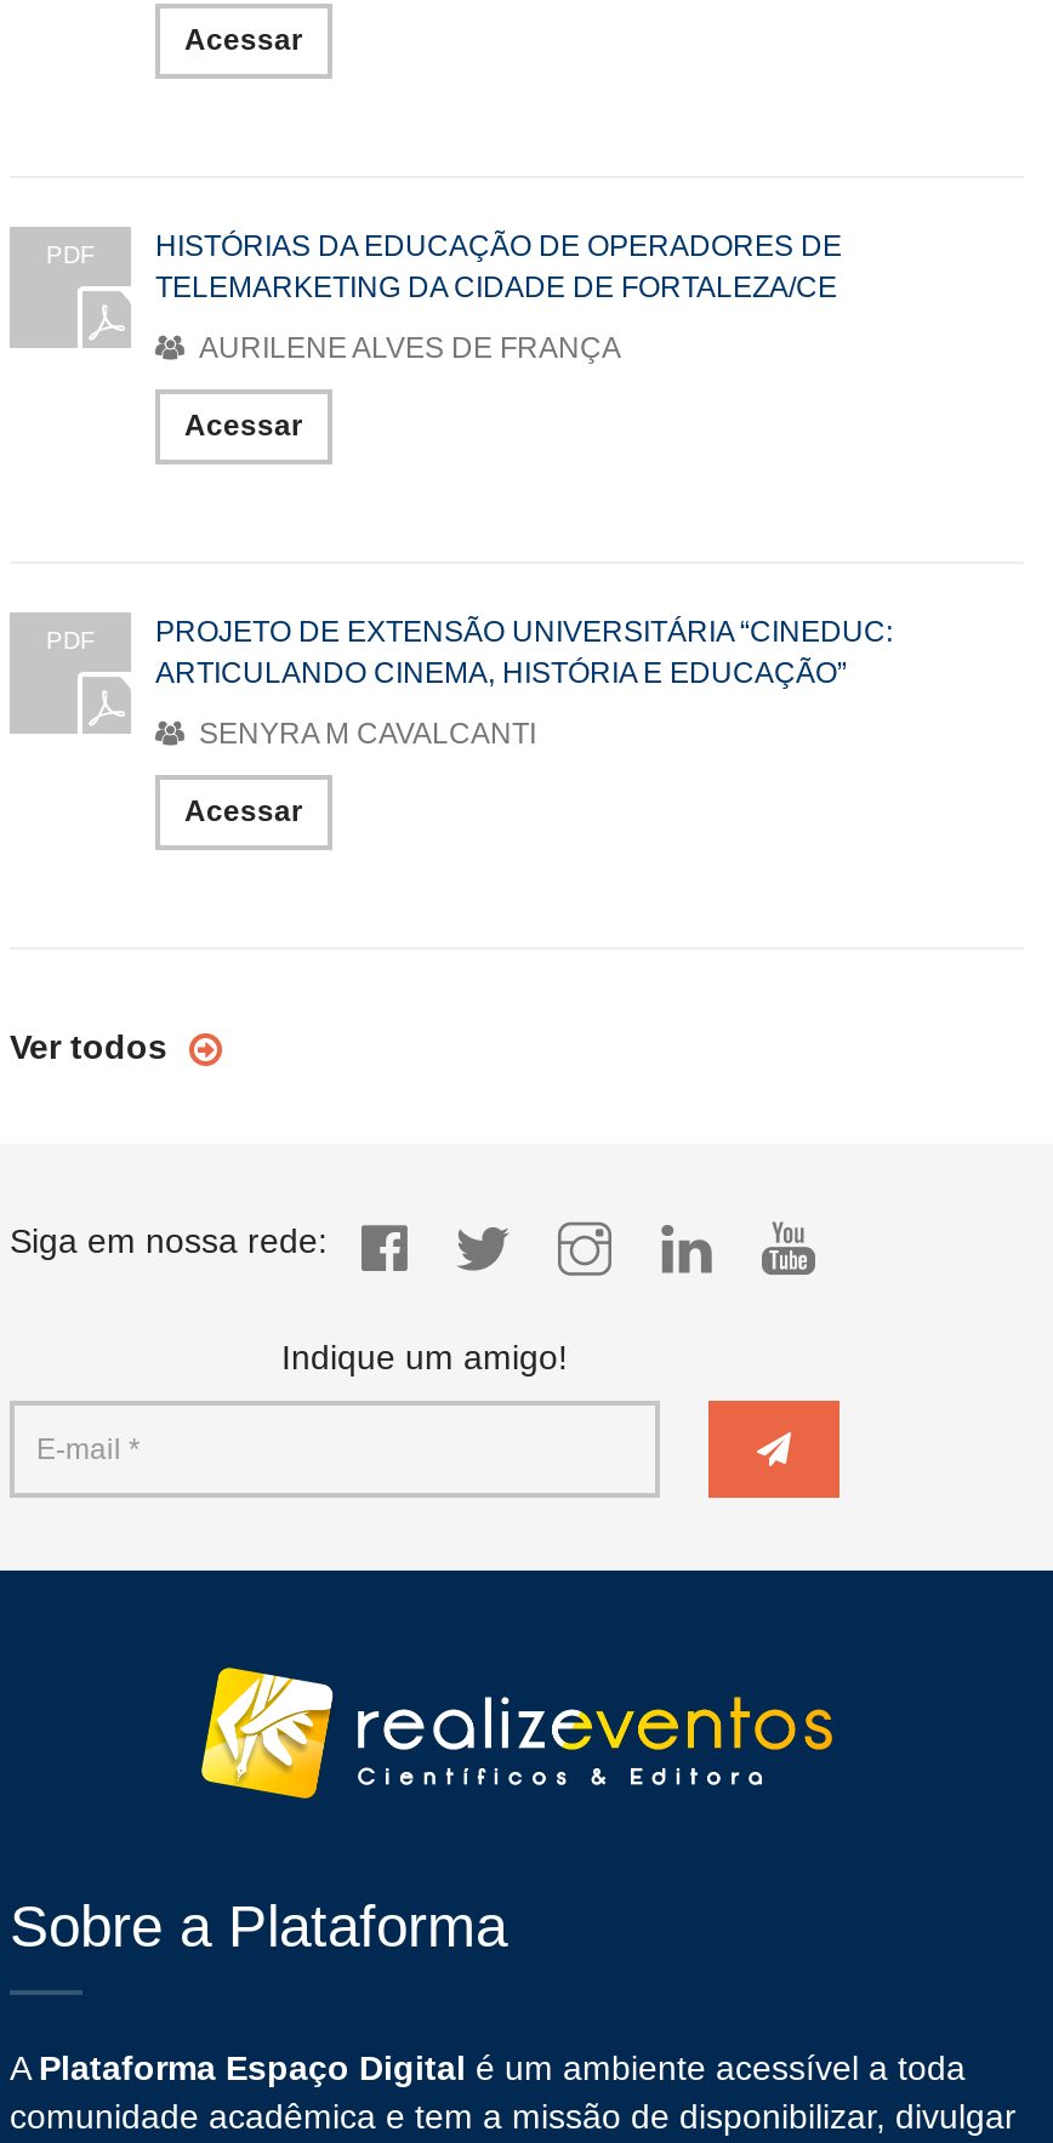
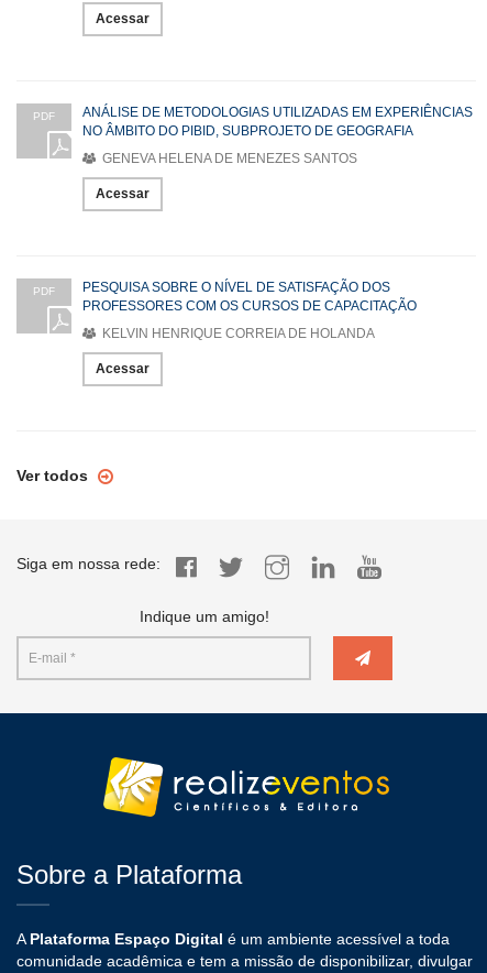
[155,229,842,304] HISTÓRIAS DA EDUCAÇÃO DE OPERADORES DE | TELEMARKETING DA CIDADE DE FORTALEZA/CE -> [82,104,473,139] ANÁLISE DE METODOLOGIAS UTILIZADAS EM EXPERIÊNCIAS | NO ÂMBITO DO PIBID, SUBPROJETO DE GEOGRAFIA
[192,331,621,365] AURILENE ALVES DE FRANÇA -> [99,151,357,166] GENEVA HELENA DE MENEZES SANTOS
[155,615,893,690] PROJETO DE EXTENSÃO UNIVERSITÁRIA “CINEDUC: | ARTICULANDO CINEMA, HISTÓRIA E EDUCAÇÃO” -> [82,279,417,314] PESQUISA SOBRE O NÍVEL DE SATISFAÇÃO DOS | PROFESSORES COM OS CURSOS DE CAPACITAÇÃO
[192,717,536,750] SENYRA M CAVALCANTI -> [99,326,375,341] KELVIN HENRIQUE CORREIA DE HOLANDA

